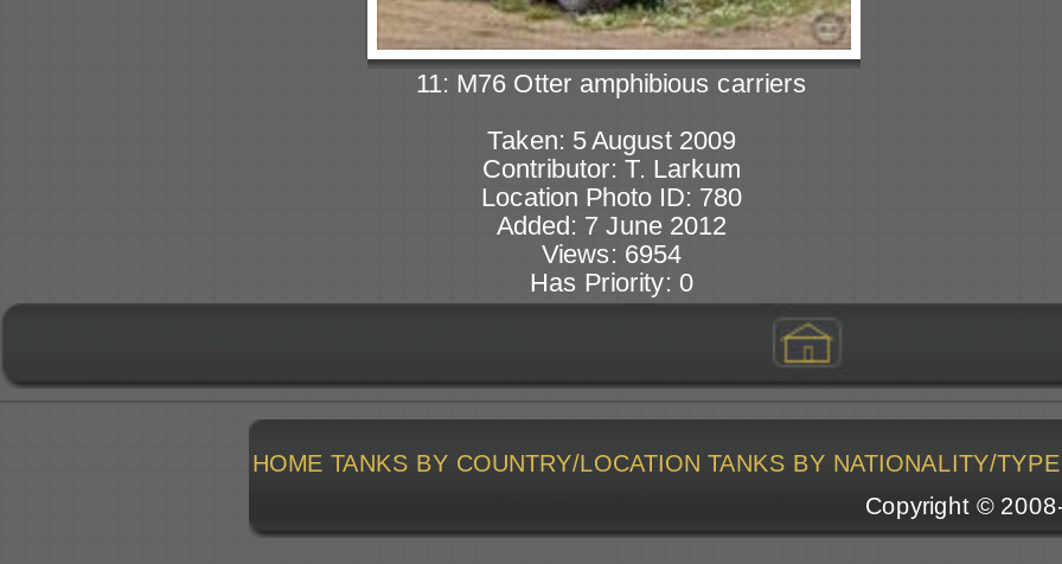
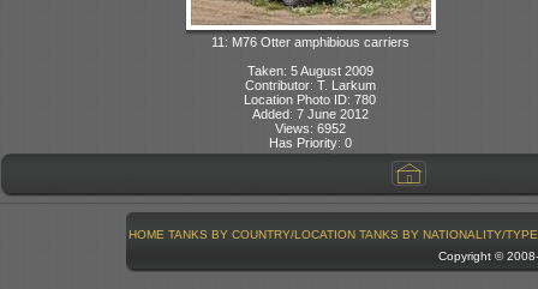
[542,238,682,267] Views: 6954 -> [274,121,345,135] Views: 6952

